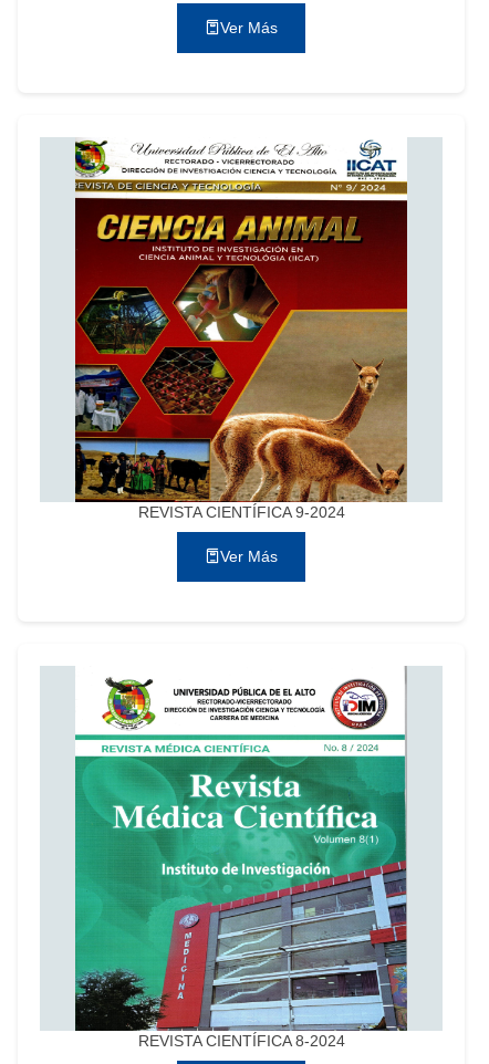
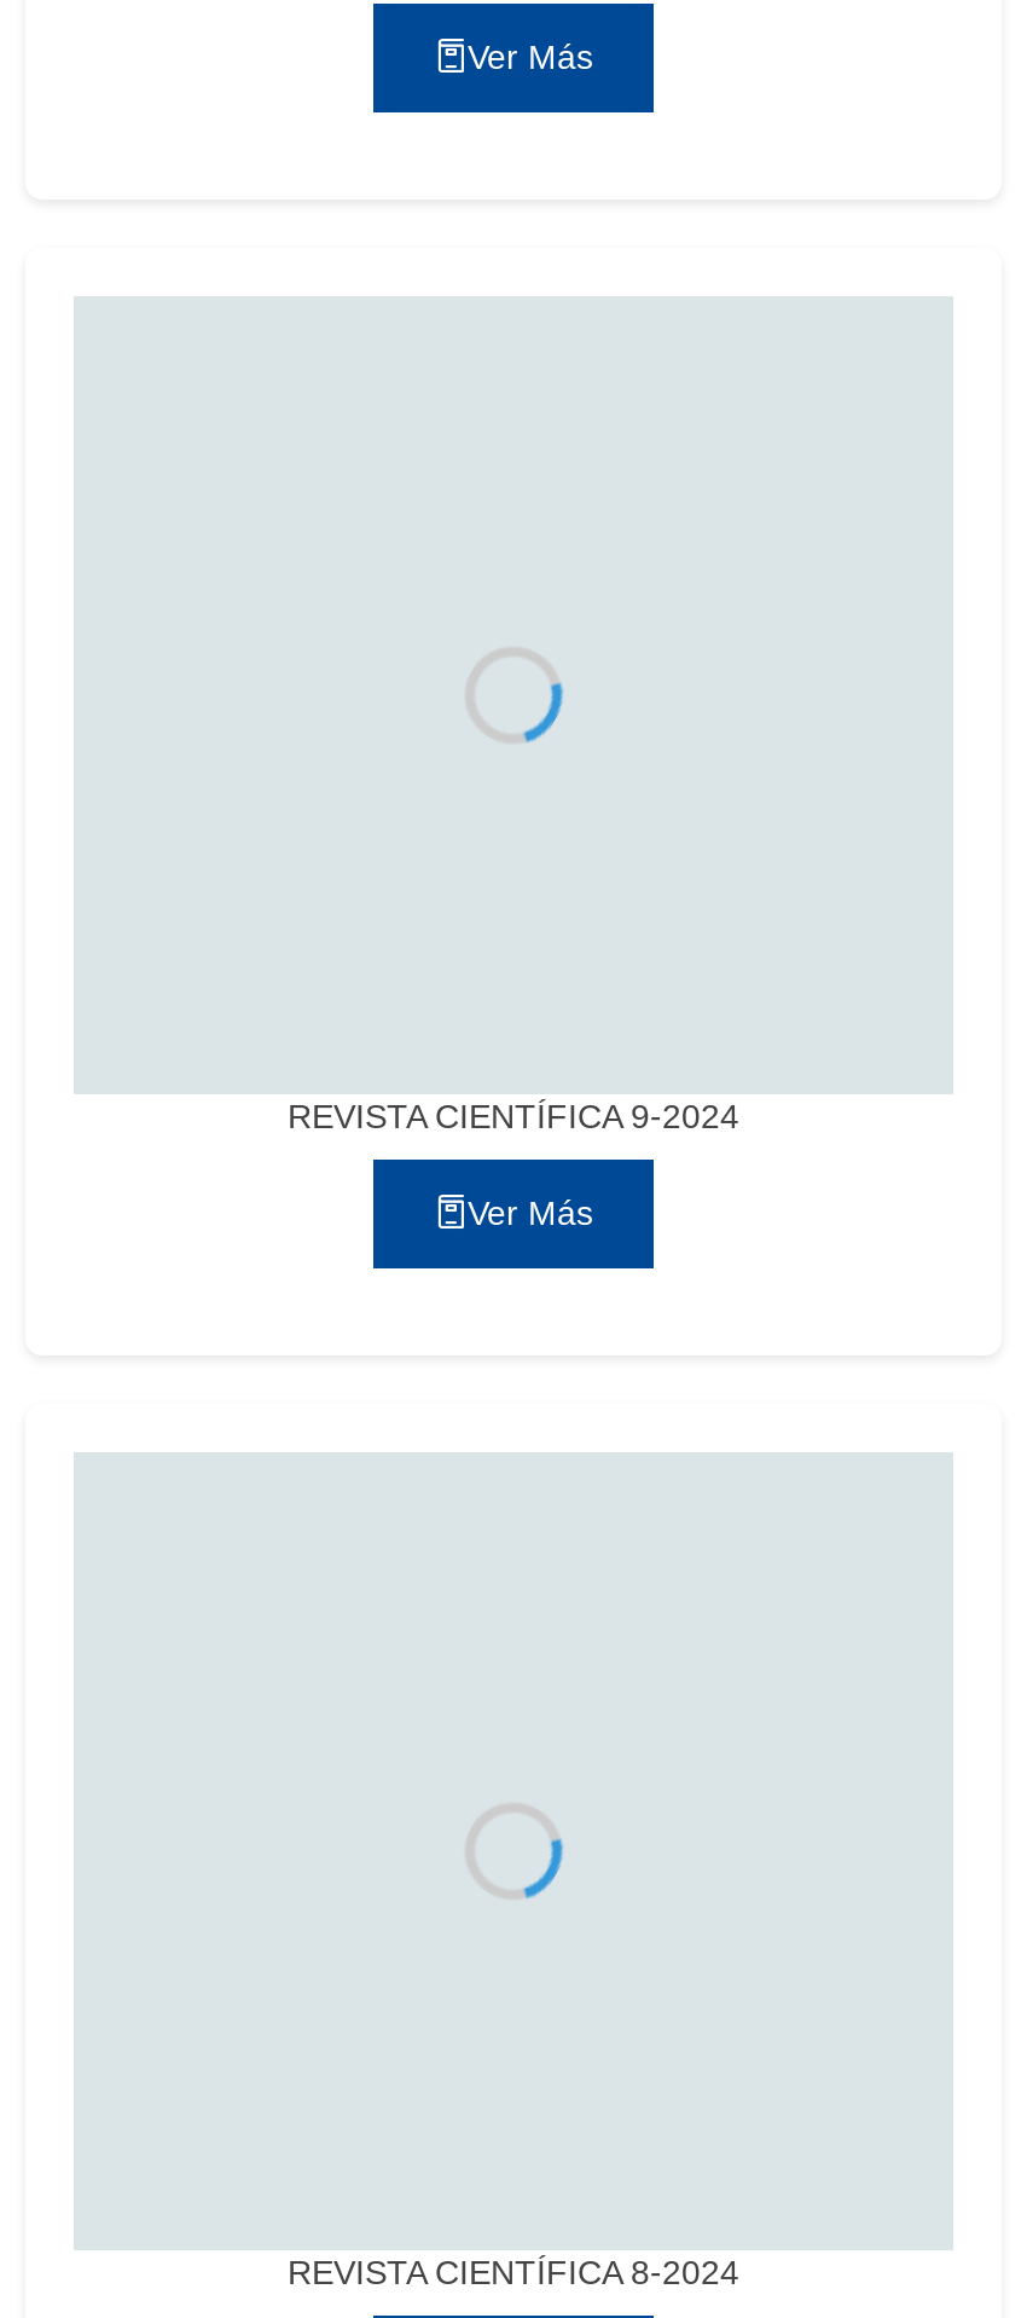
[74,139,408,503] [image] -> none
[74,667,408,1032] [image] -> none

